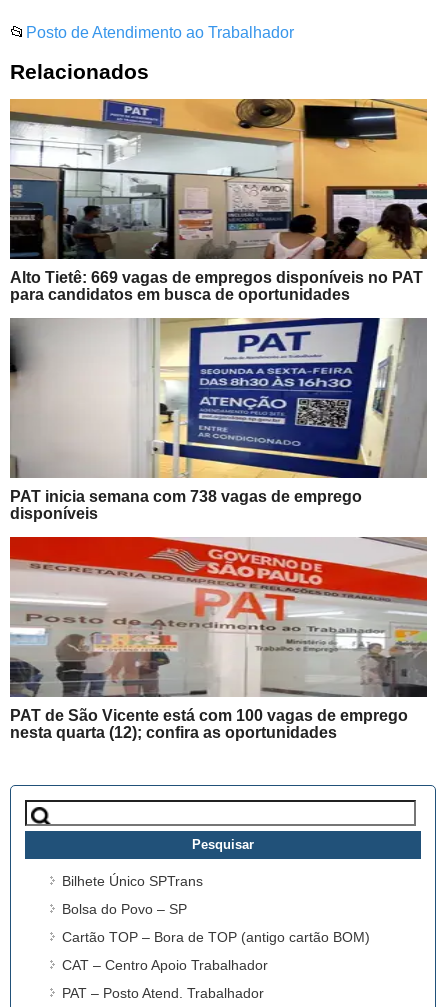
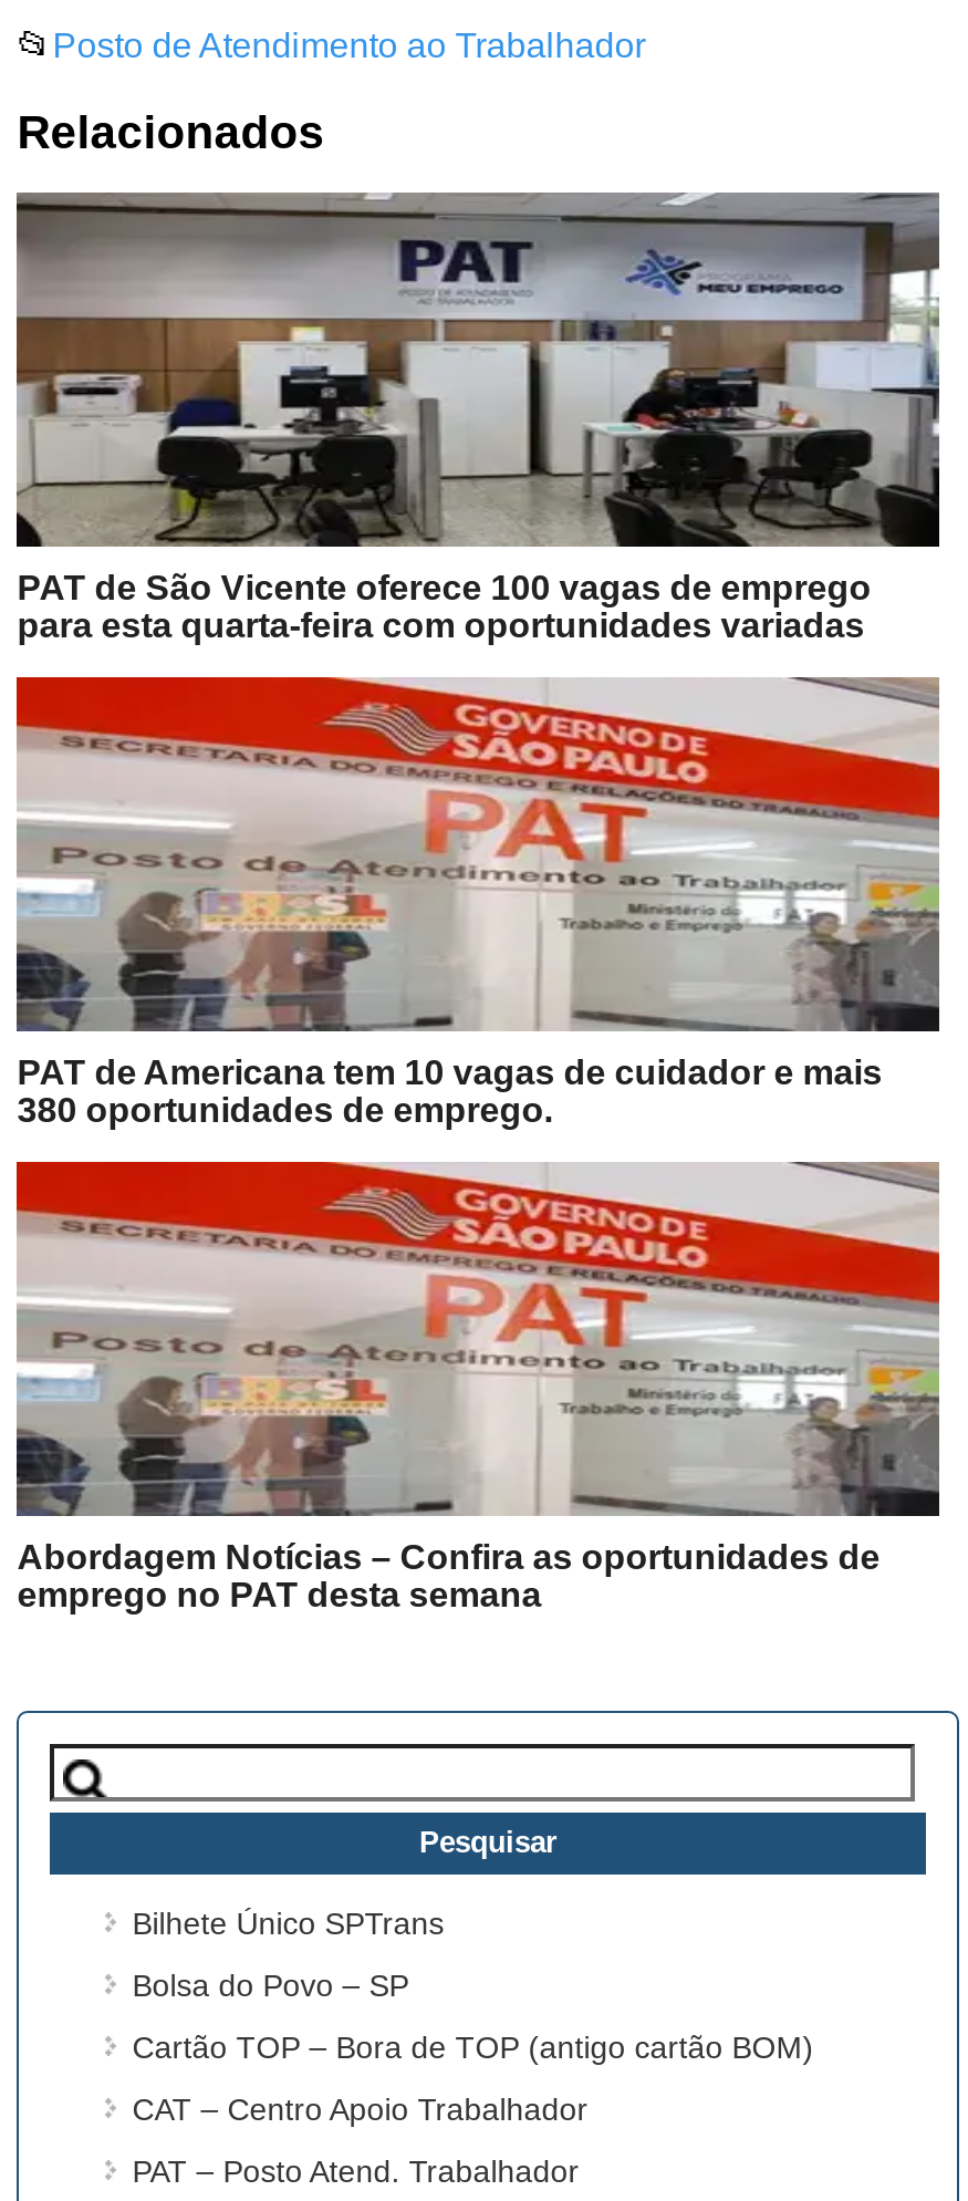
[9,98,428,303] [image] | Alto Tietê: 669 vagas de empregos disponíveis no PAT | para candidatos em busca de oportunidades -> [14,190,941,645] [image] | PAT de São Vicente oferece 100 vagas de emprego | para esta quarta-feira com oportunidades variadas
[9,317,428,522] [image] | PAT inicia semana com 738 vagas de emprego | disponíveis -> [14,675,941,1130] [image] | PAT de Americana tem 10 vagas de cuidador e mais | 380 oportunidades de emprego.
[10,707,408,741] PAT de São Vicente está com 100 vagas de emprego | nesta quarta (12); confira as oportunidades -> [17,1539,880,1615] Abordagem Notícias – Confira as oportunidades de | emprego no PAT desta semana

